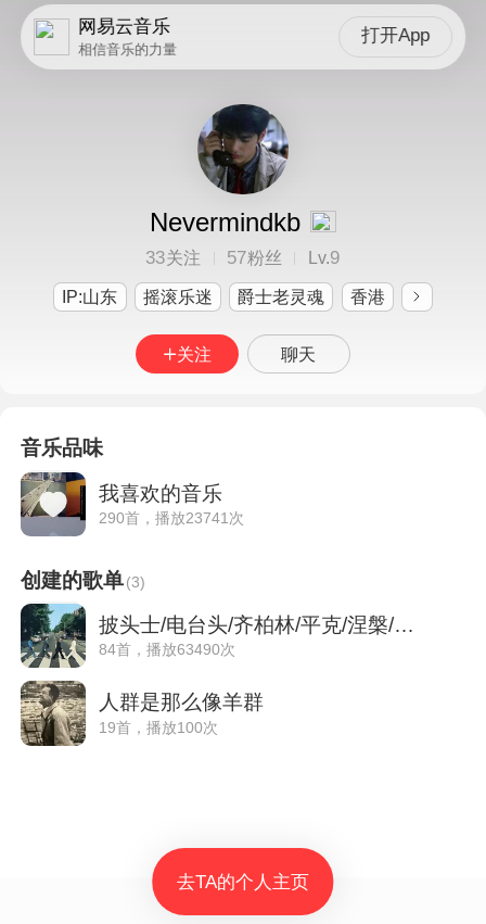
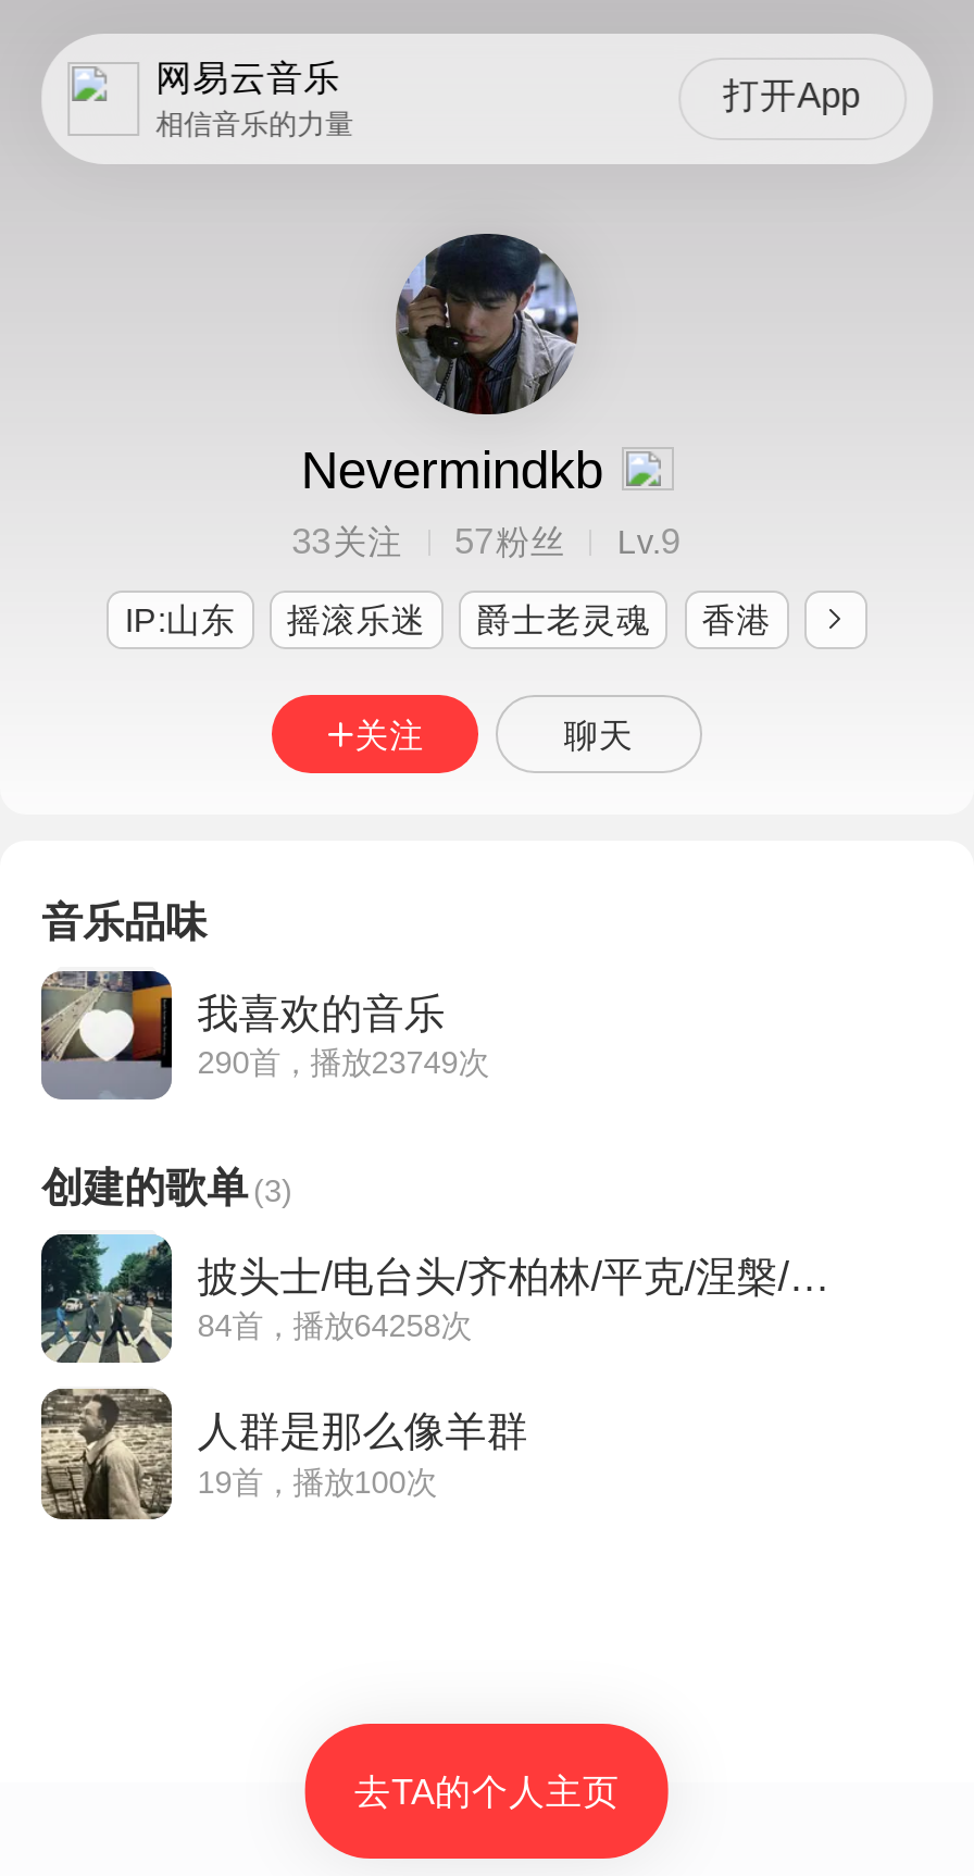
[99,509,244,527] 290首，播放23741次 -> [197,1046,489,1080] 290首，播放23749次
[99,641,235,658] 84首，播放63490次 -> [197,1309,471,1344] 84首，播放64258次

